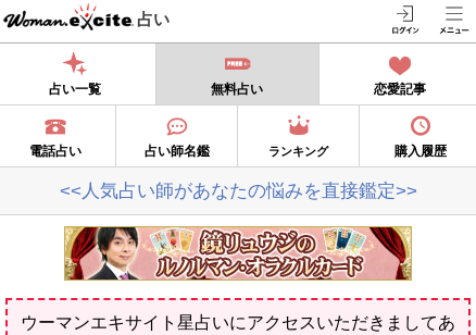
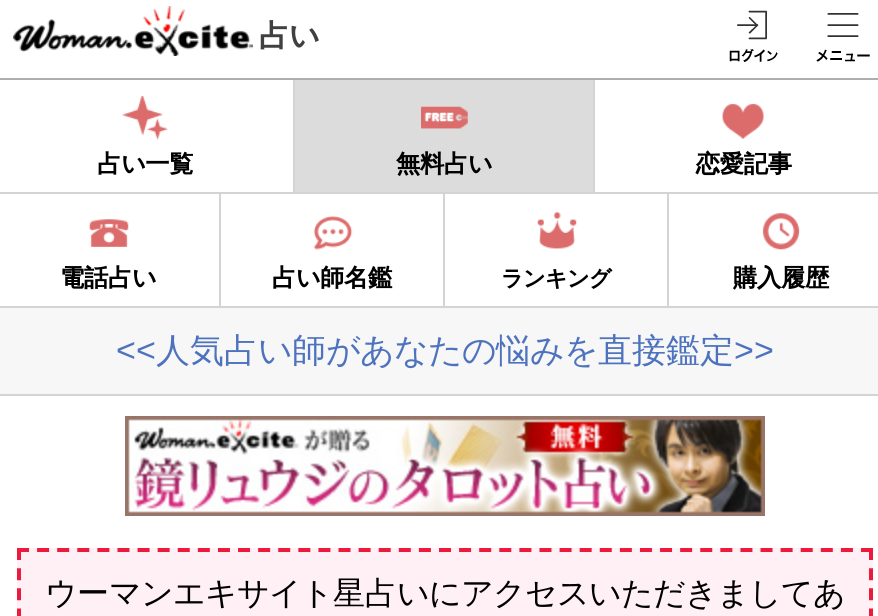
[64,226,412,281] [image] -> [125,416,765,516] [image]

